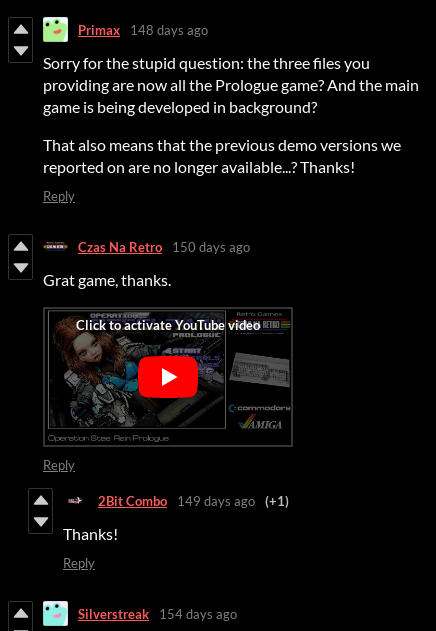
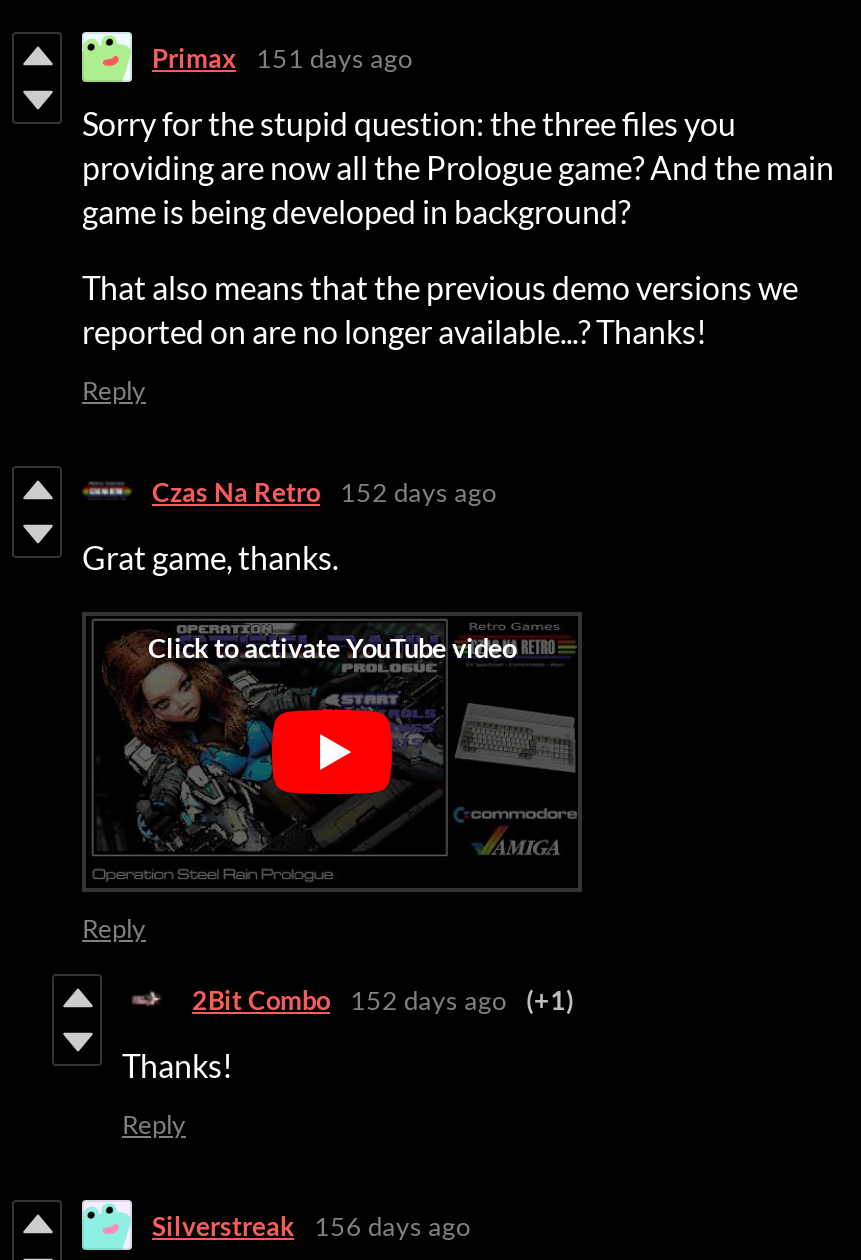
[78,22,208,38] Primax 148 days ago -> [152,42,412,74] Primax 151 days ago
[78,239,250,255] Czas Na Retro 150 days ago -> [152,476,496,508] Czas Na Retro 152 days ago
[98,493,289,509] 2Bit Combo 149 days ago (+1) -> [192,984,574,1016] 2Bit Combo 152 days ago (+1)
[78,606,237,622] Silverstreak 154 days ago -> [152,1210,470,1242] Silverstreak 156 days ago

